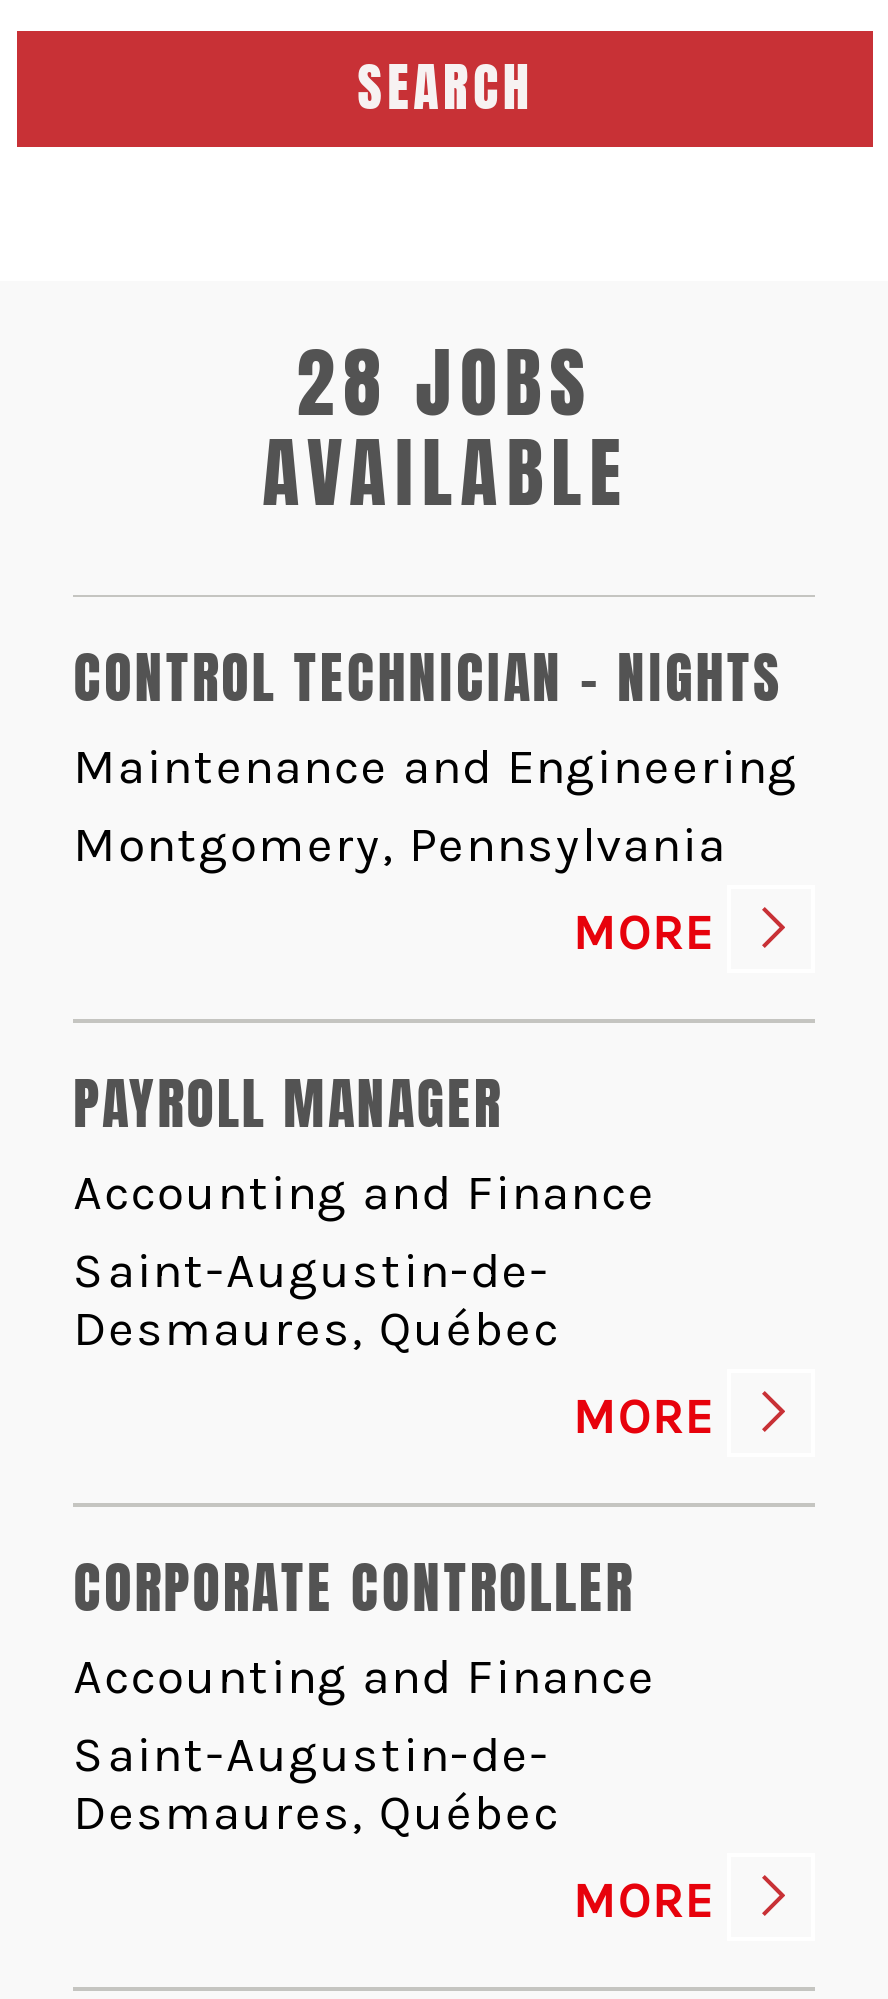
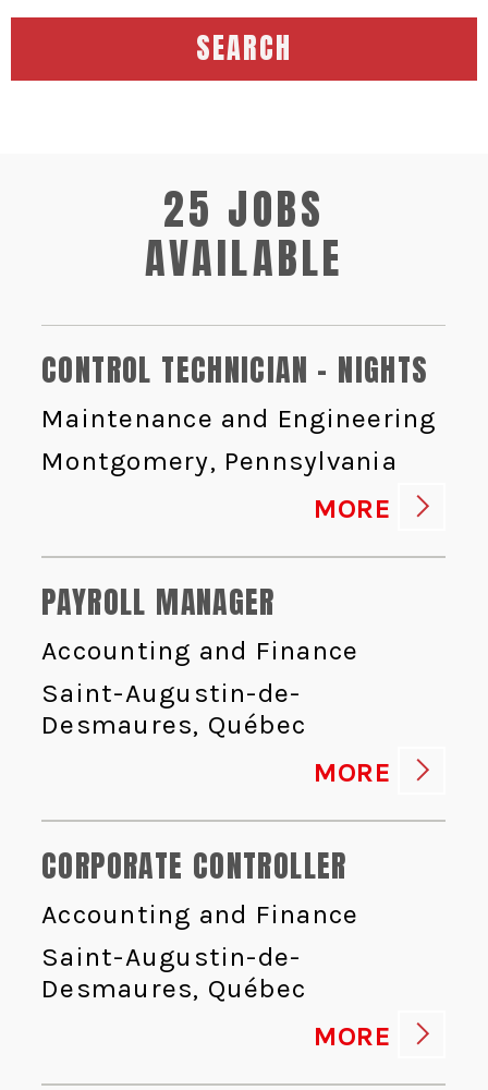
[297,324,593,440] 28 JOBS -> [163,177,325,240] 25 JOBS

